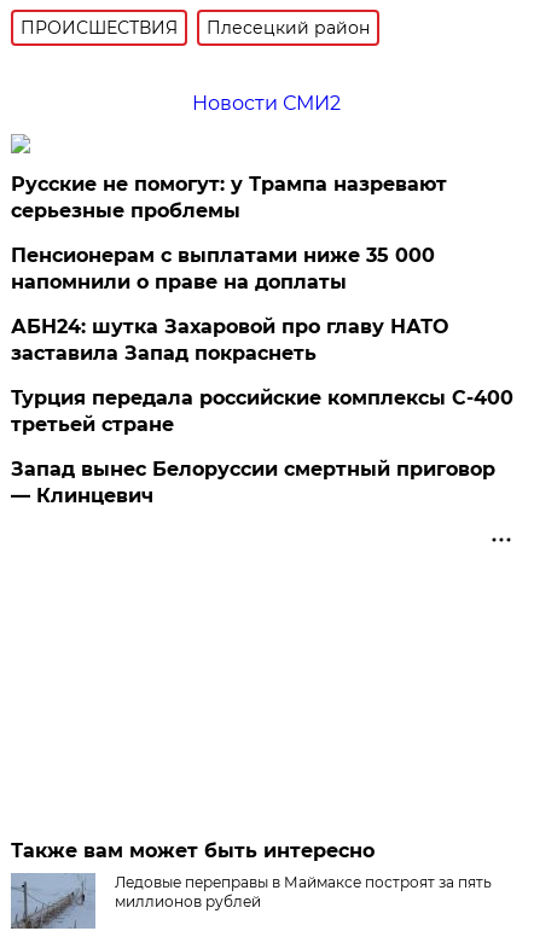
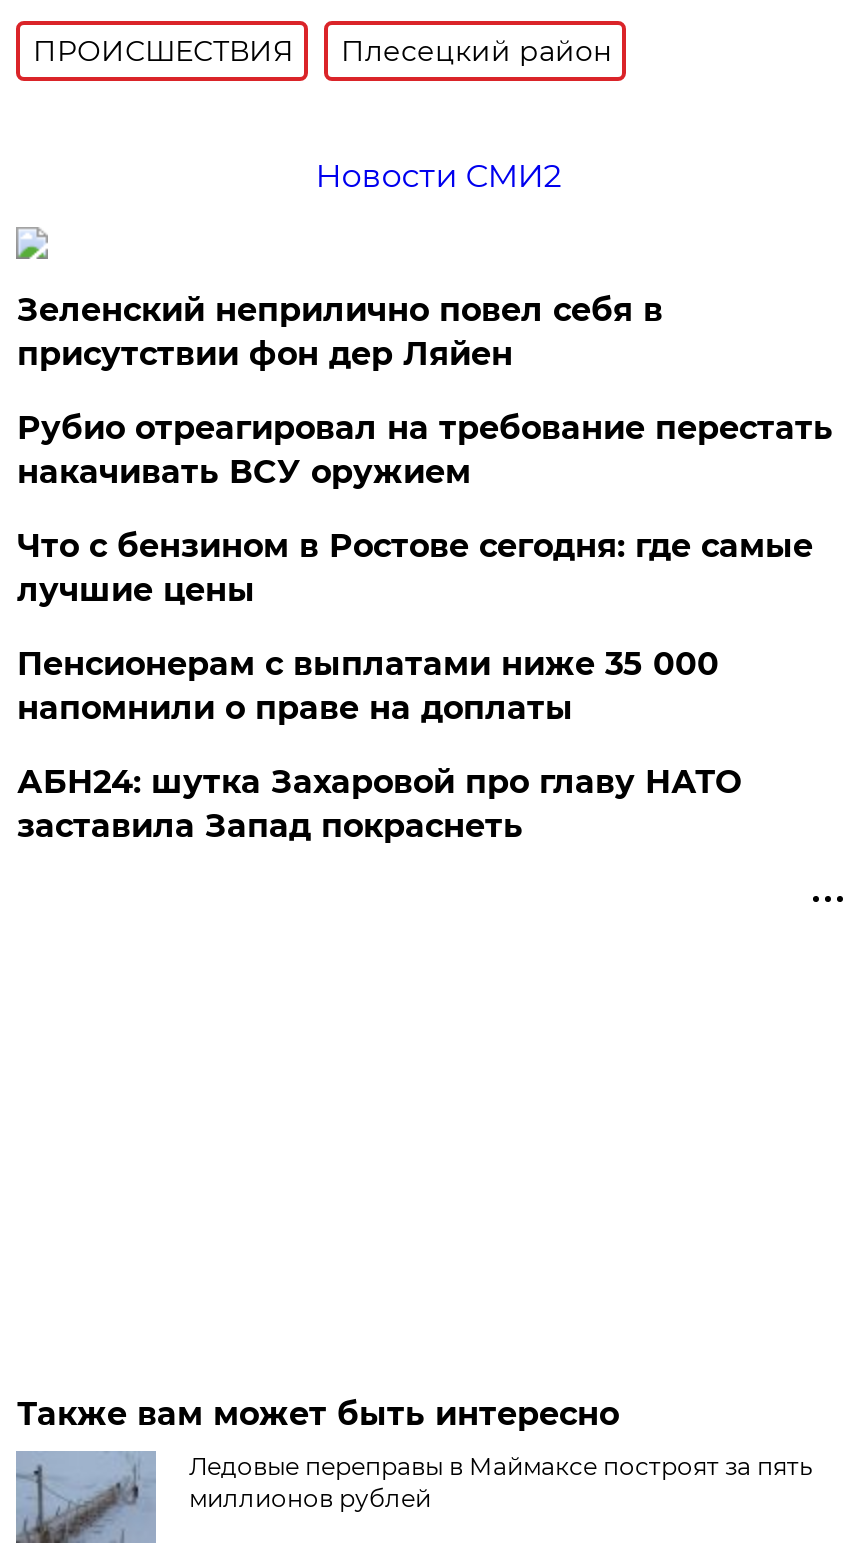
[11,173,447,222] Русские не помогут: у Трампа назревают | серьезные проблемы -> [17,291,833,609] Зеленский неприлично повел cебя в | присутствии фон дер Ляйен | Рубио отреагировал на требование перестать | накачивать ВСУ оружием | Что с бензином в Ростове сегодня: где самые | лучшие цены
moved [11,244,449,365] -> [17,645,741,845]: Пенсионерам с выплатами ниже 35 000 | напомнили о праве на доплаты | АБН24: шутка Захаровой про главу НАТО | заставила Запад покраснеть
[11,386,514,507] Турция передала российские комплексы С-400 | третьей стране | Запад вынес Белоруссии смертный приговор | — Клинцевич -> none

